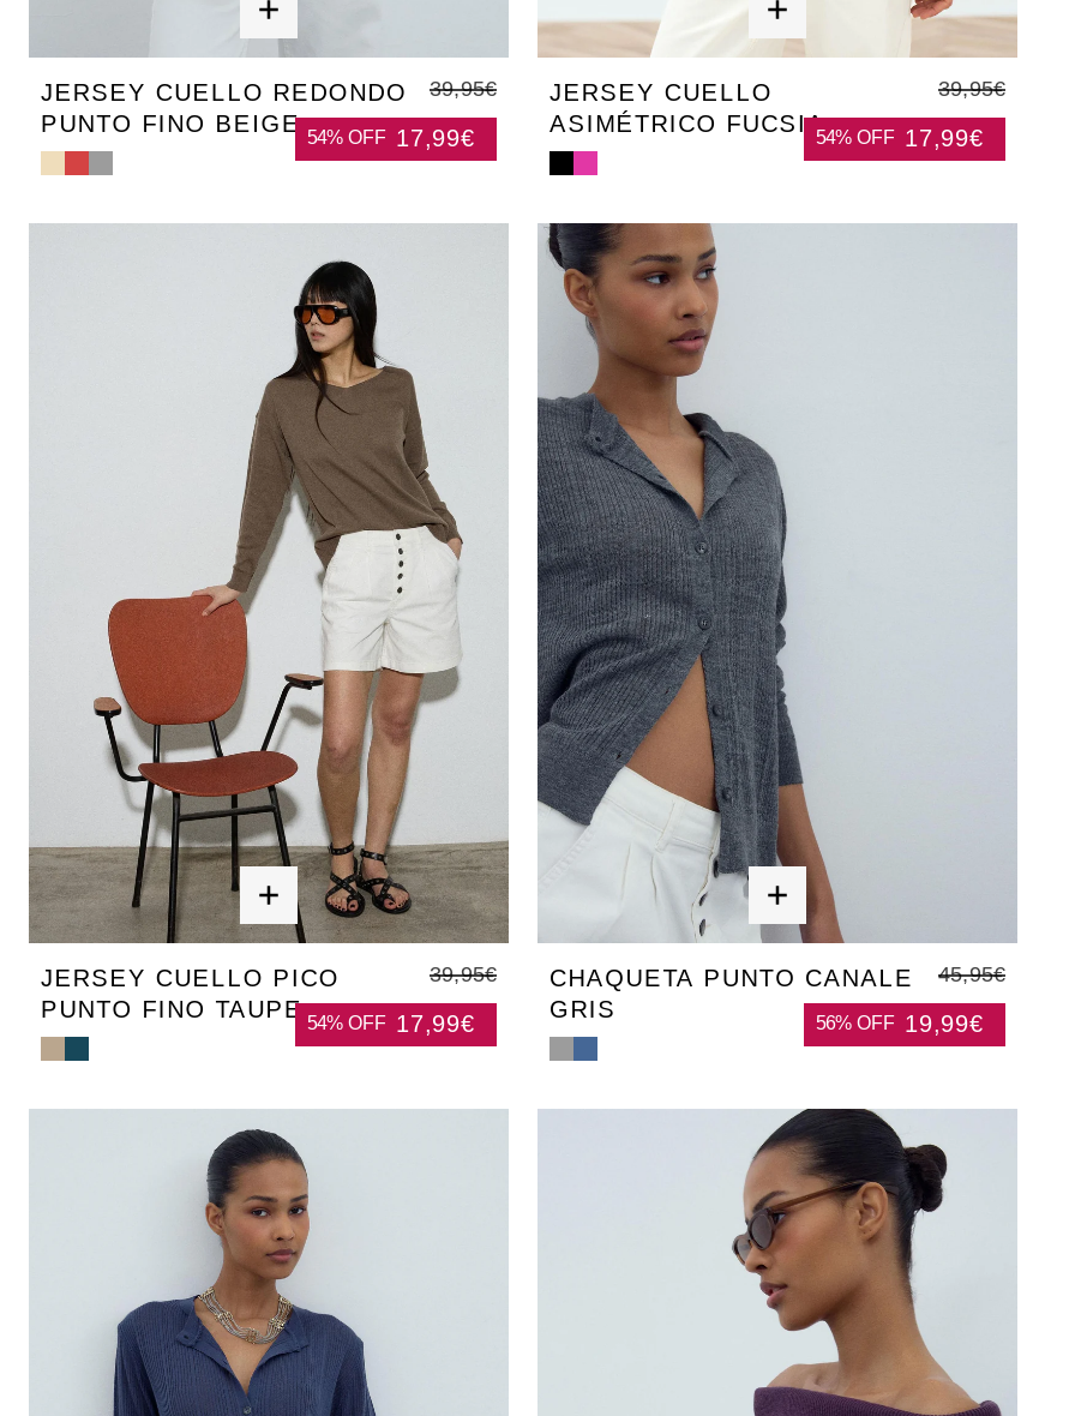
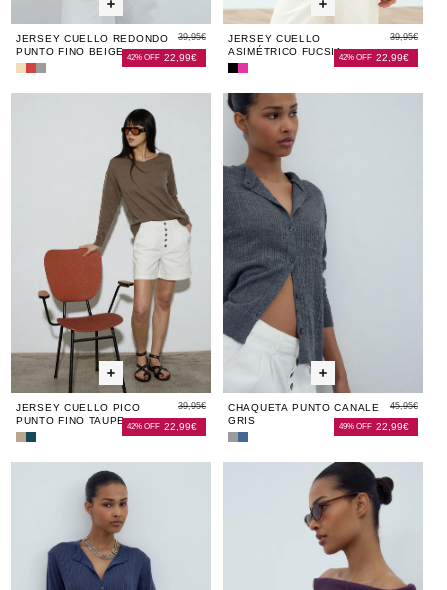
[307,124,475,151] 54% OFF 17,99€ -> [127,52,197,63] 42% OFF 22,99€
[816,124,984,151] 54% OFF 17,99€ -> [339,52,409,63] 42% OFF 22,99€
[307,1010,475,1036] 54% OFF 17,99€ -> [127,421,197,432] 42% OFF 22,99€
[816,1010,984,1036] 56% OFF 19,99€ -> [339,421,409,432] 49% OFF 22,99€

